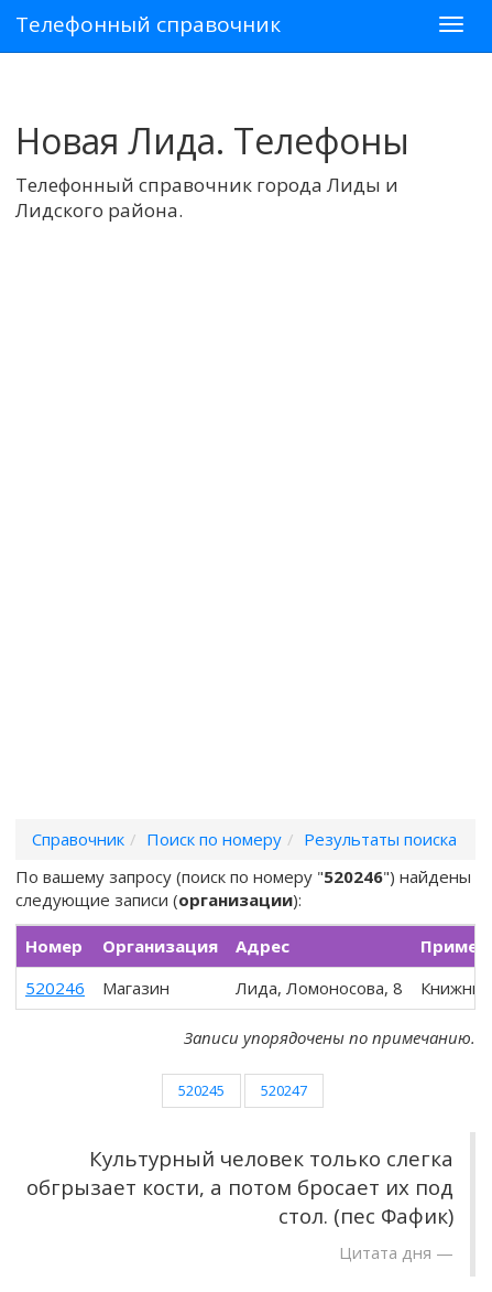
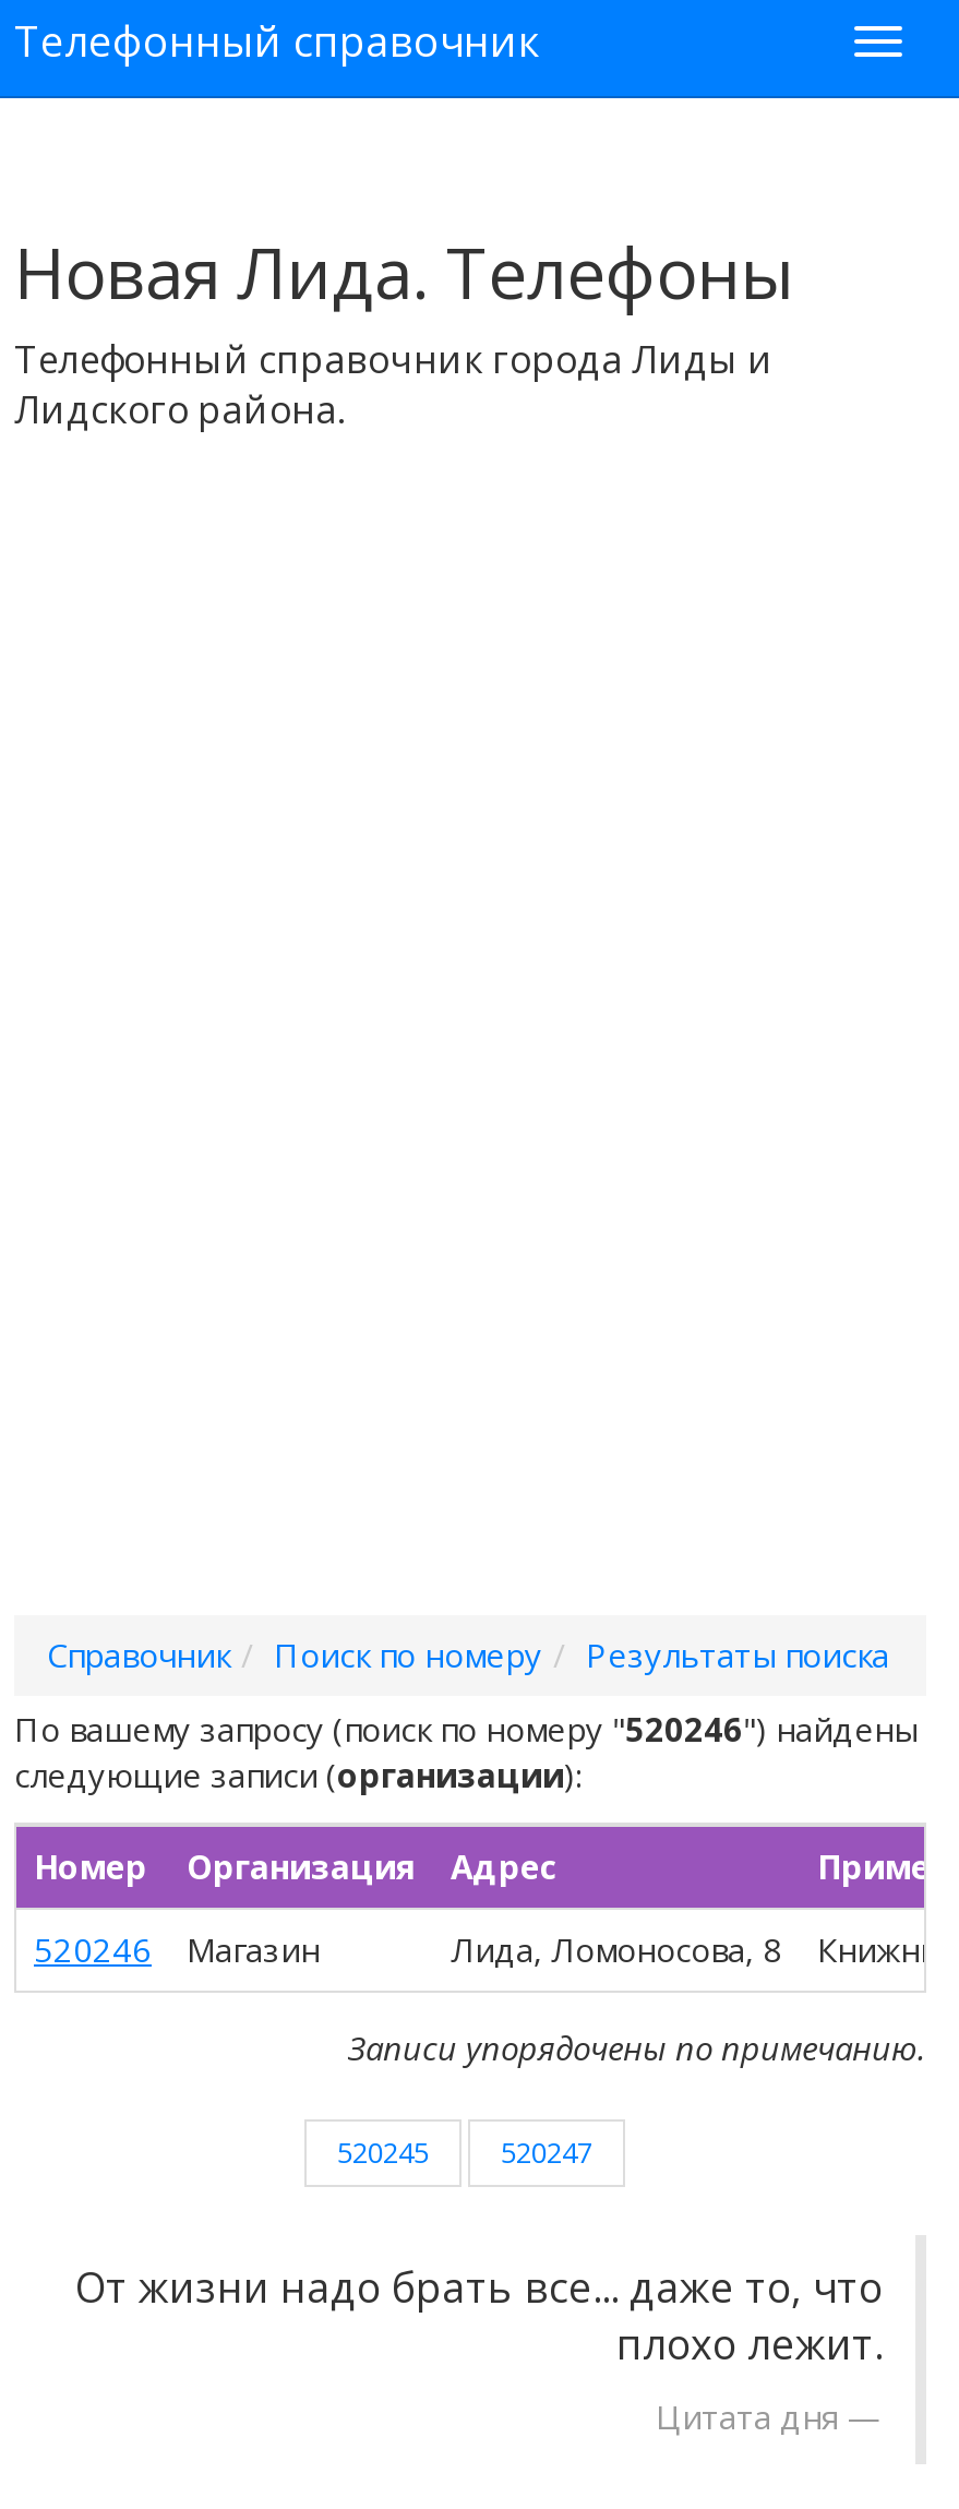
[26,1144,453,1229] Культурный человек только слегка | обгрызает кости, а потом бросает их под | стол. (пес Фафик) -> [75,2259,883,2370] От жизни надо брать все... даже то, что | плохо лежит.

